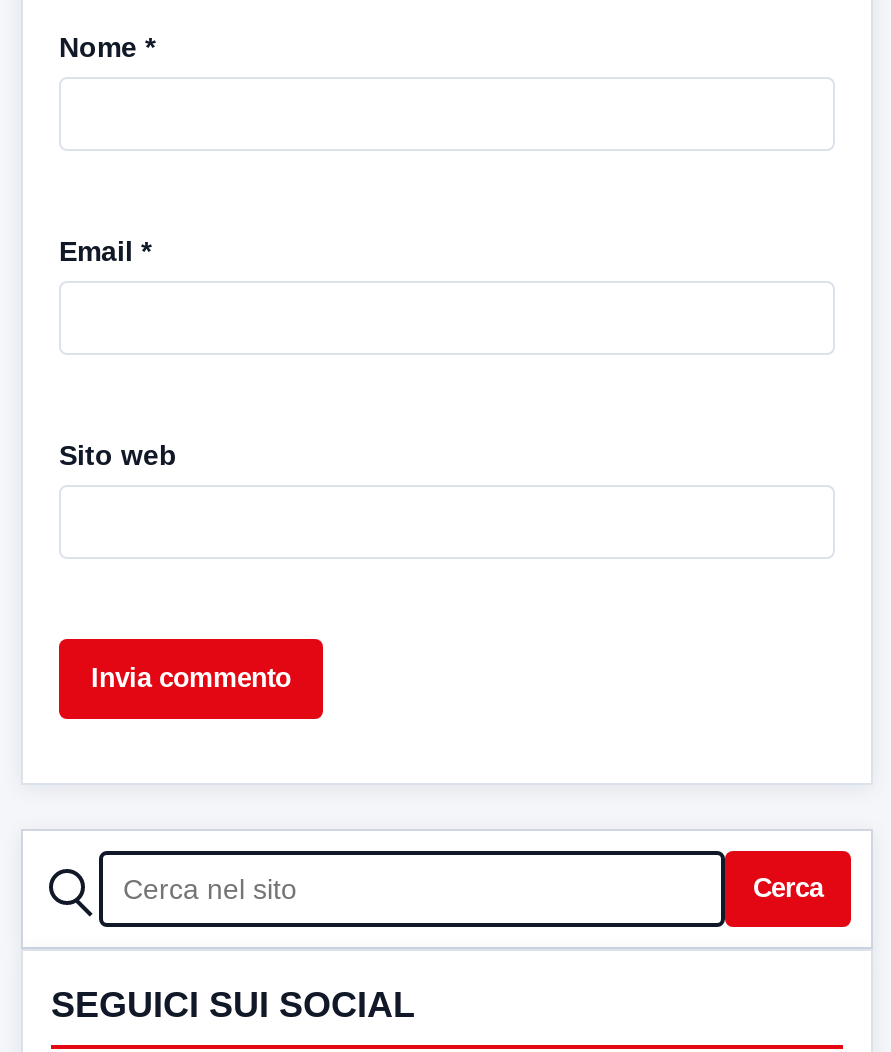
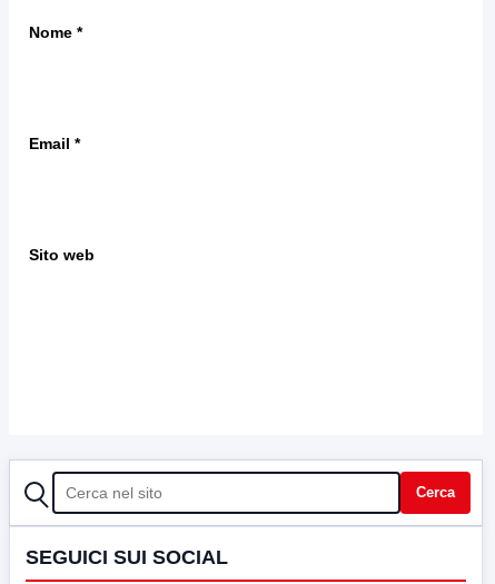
[57,637,325,721] [image] -> none

